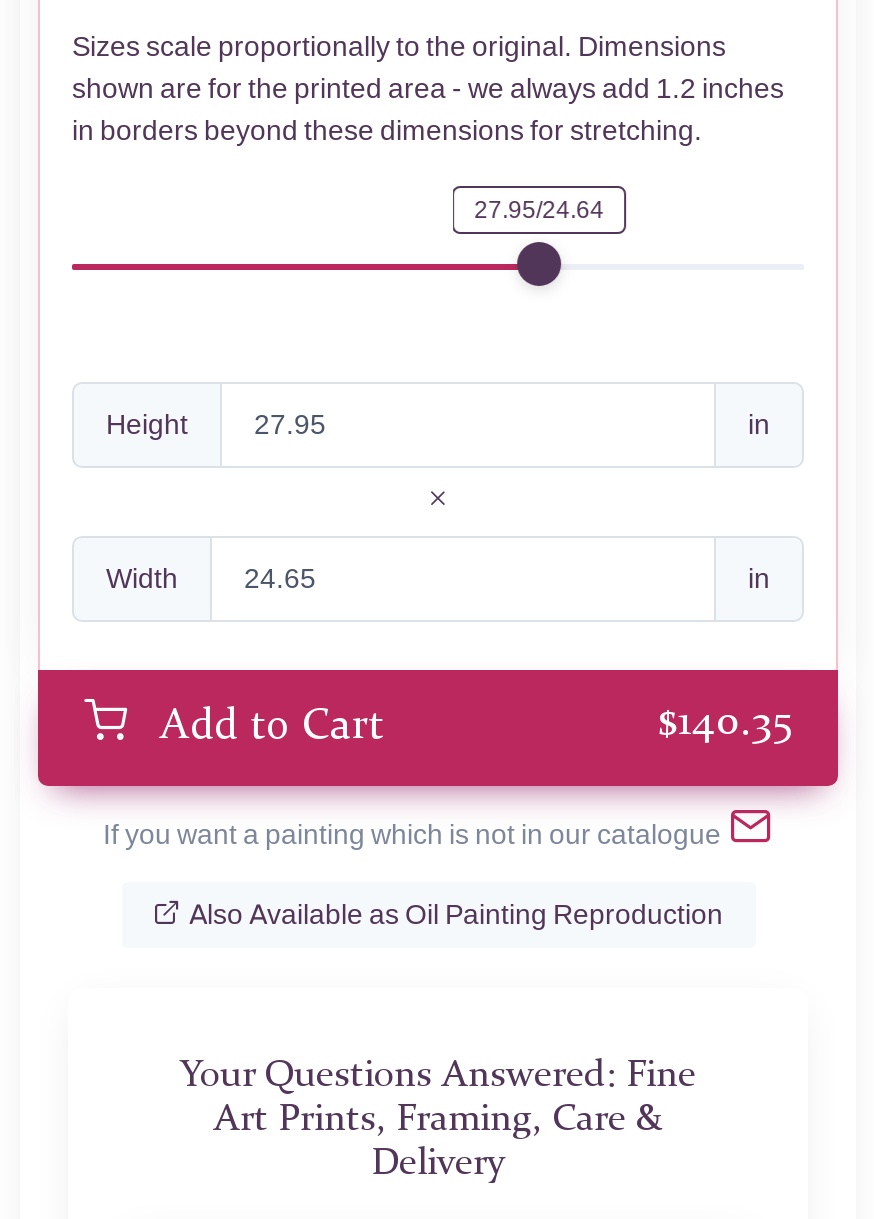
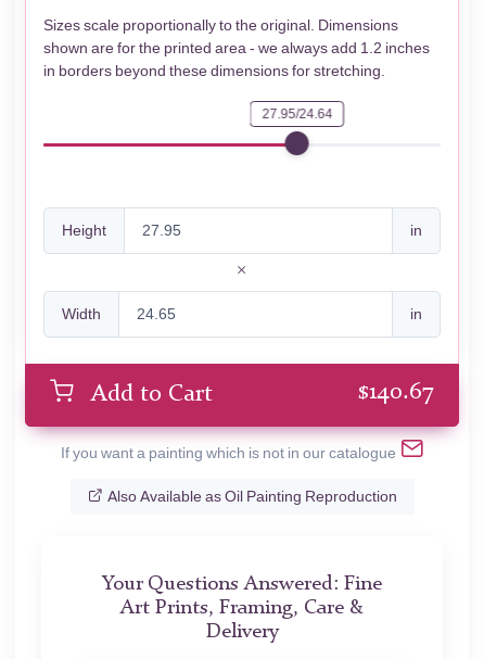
[658,703,792,745] $140.35 -> [358,381,434,404] $140.67

